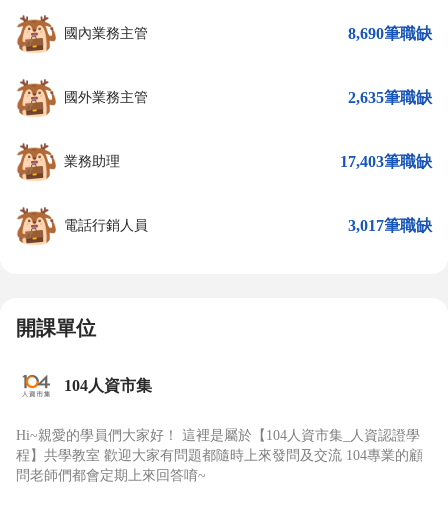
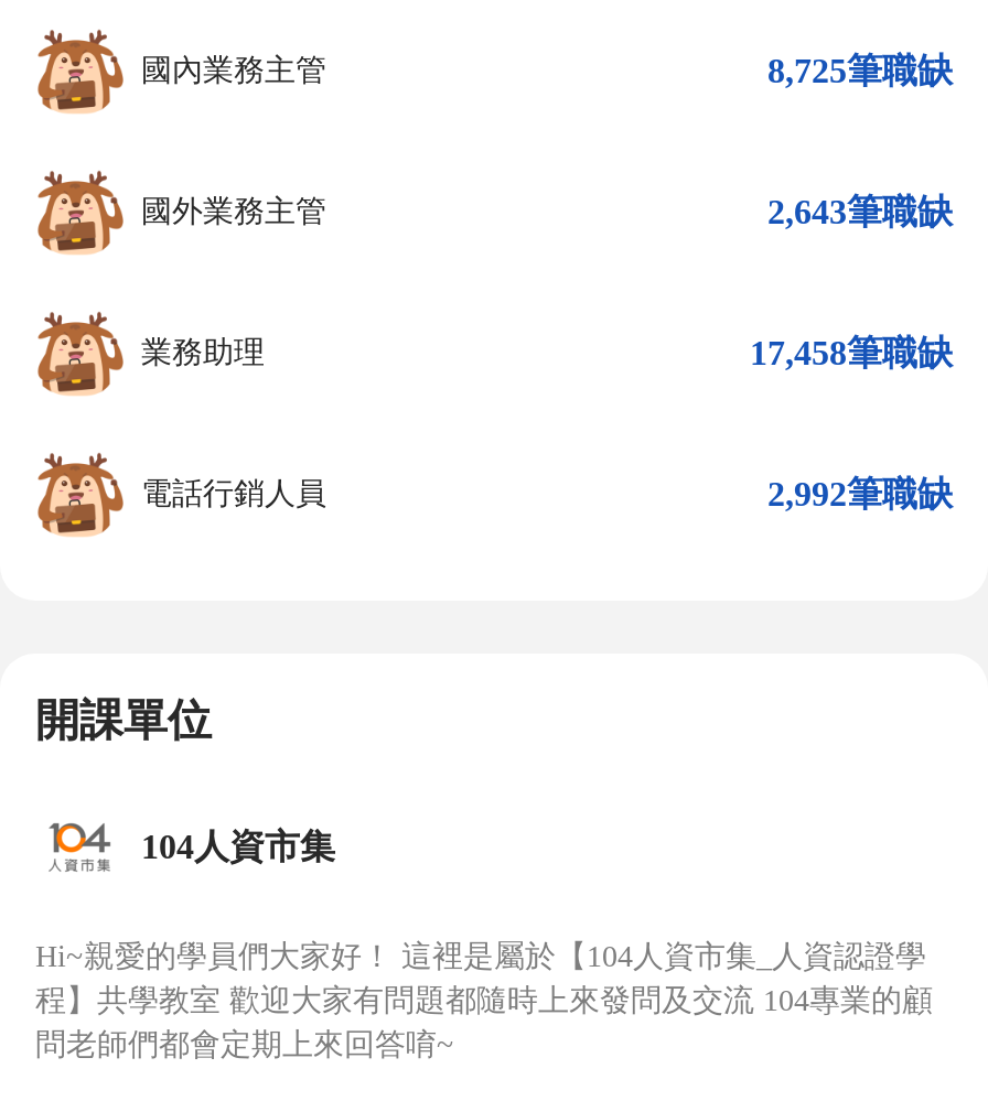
[348,25,432,42] 8,690筆職缺 -> [767,52,953,89] 8,725筆職缺
[348,89,432,106] 2,635筆職缺 -> [767,193,953,230] 2,643筆職缺
[340,153,432,170] 17,403筆職缺 -> [750,334,953,371] 17,458筆職缺
[348,217,432,234] 3,017筆職缺 -> [767,475,953,512] 2,992筆職缺

